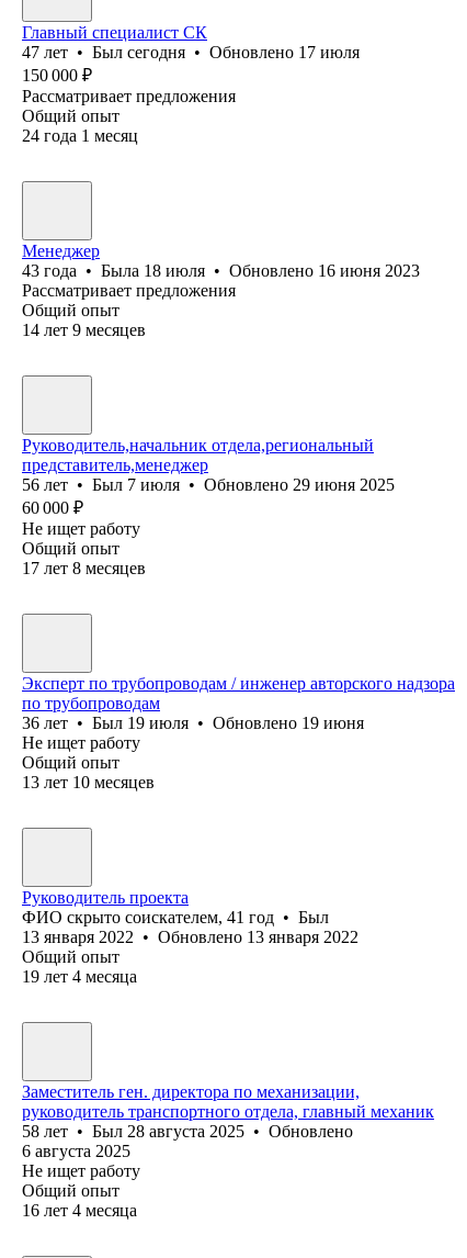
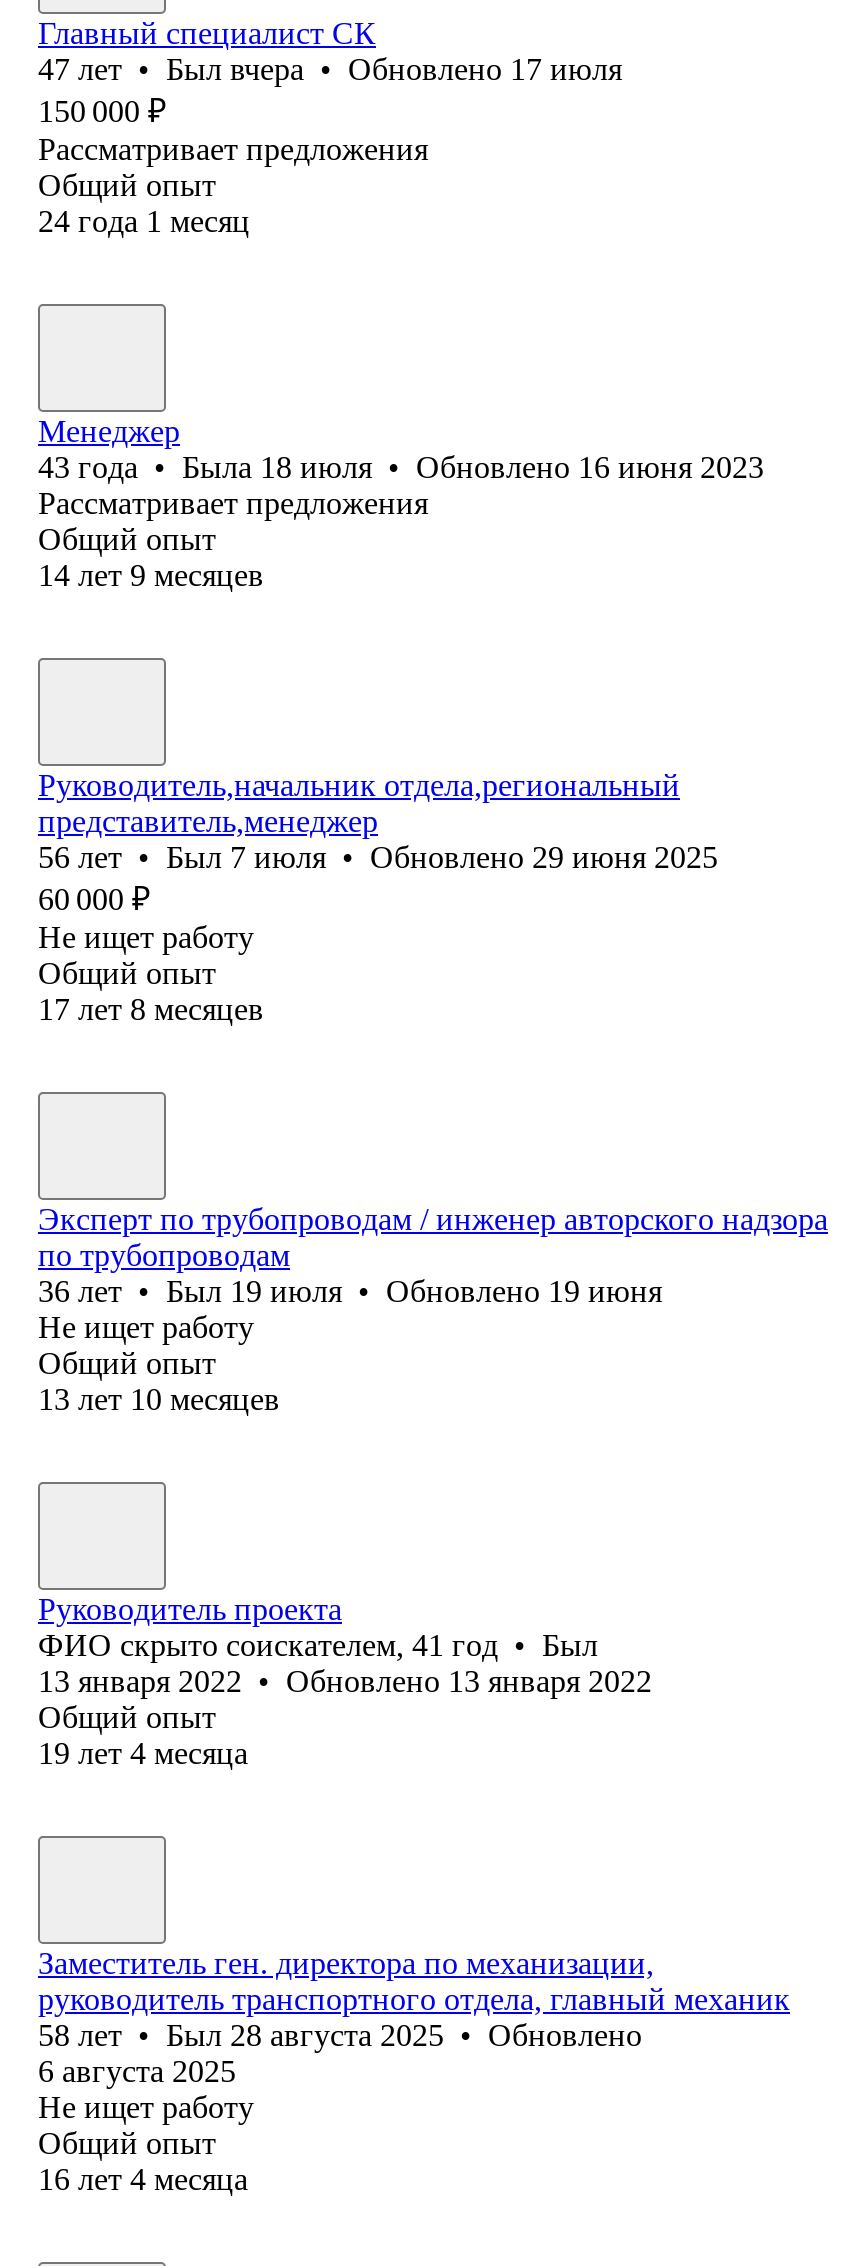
[22,43,360,61] 47 лет • Был сегодня • Обновлено 17 июля -> [38,52,622,86] 47 лет • Был вчера • Обновлено 17 июля

